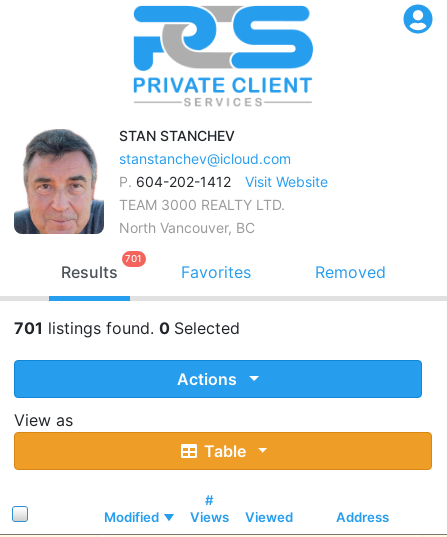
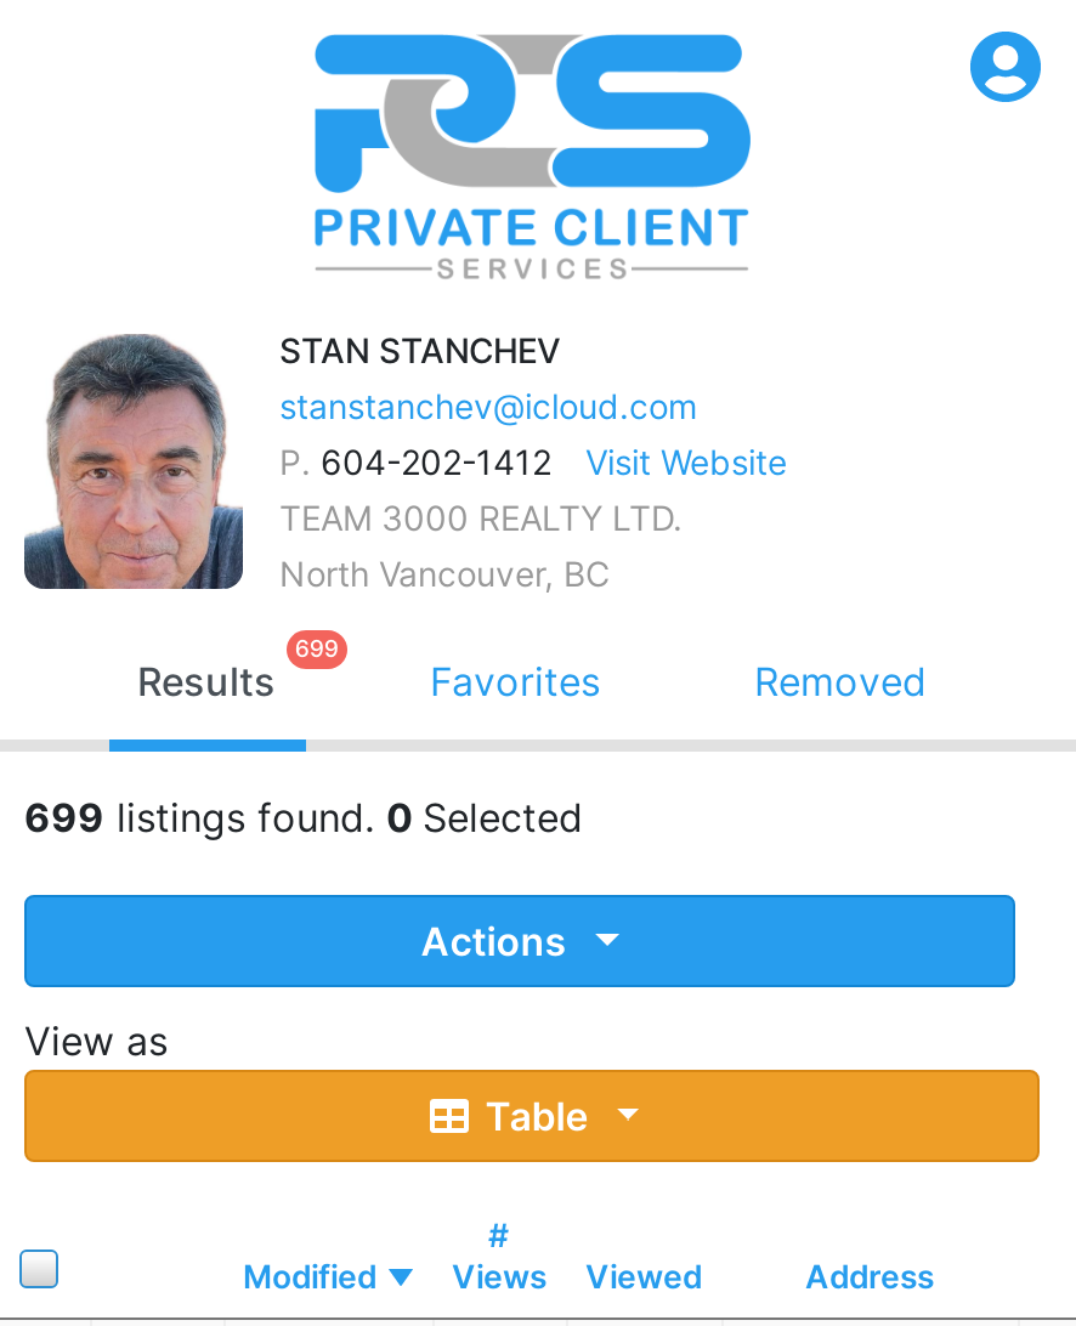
[125,253,142,264] 701 -> [295,636,338,663] 699
[14,318,240,338] 701 listings found. 0 Selected -> [24,792,583,841] 699 listings found. 0 Selected

